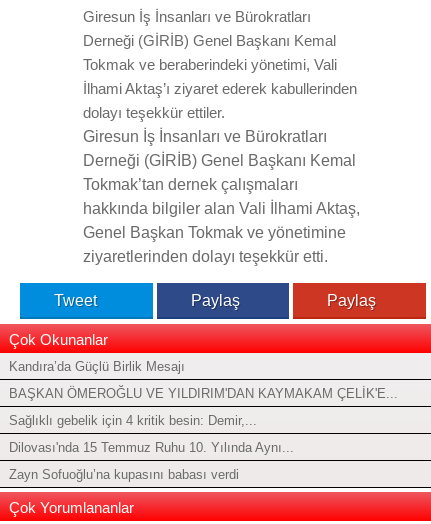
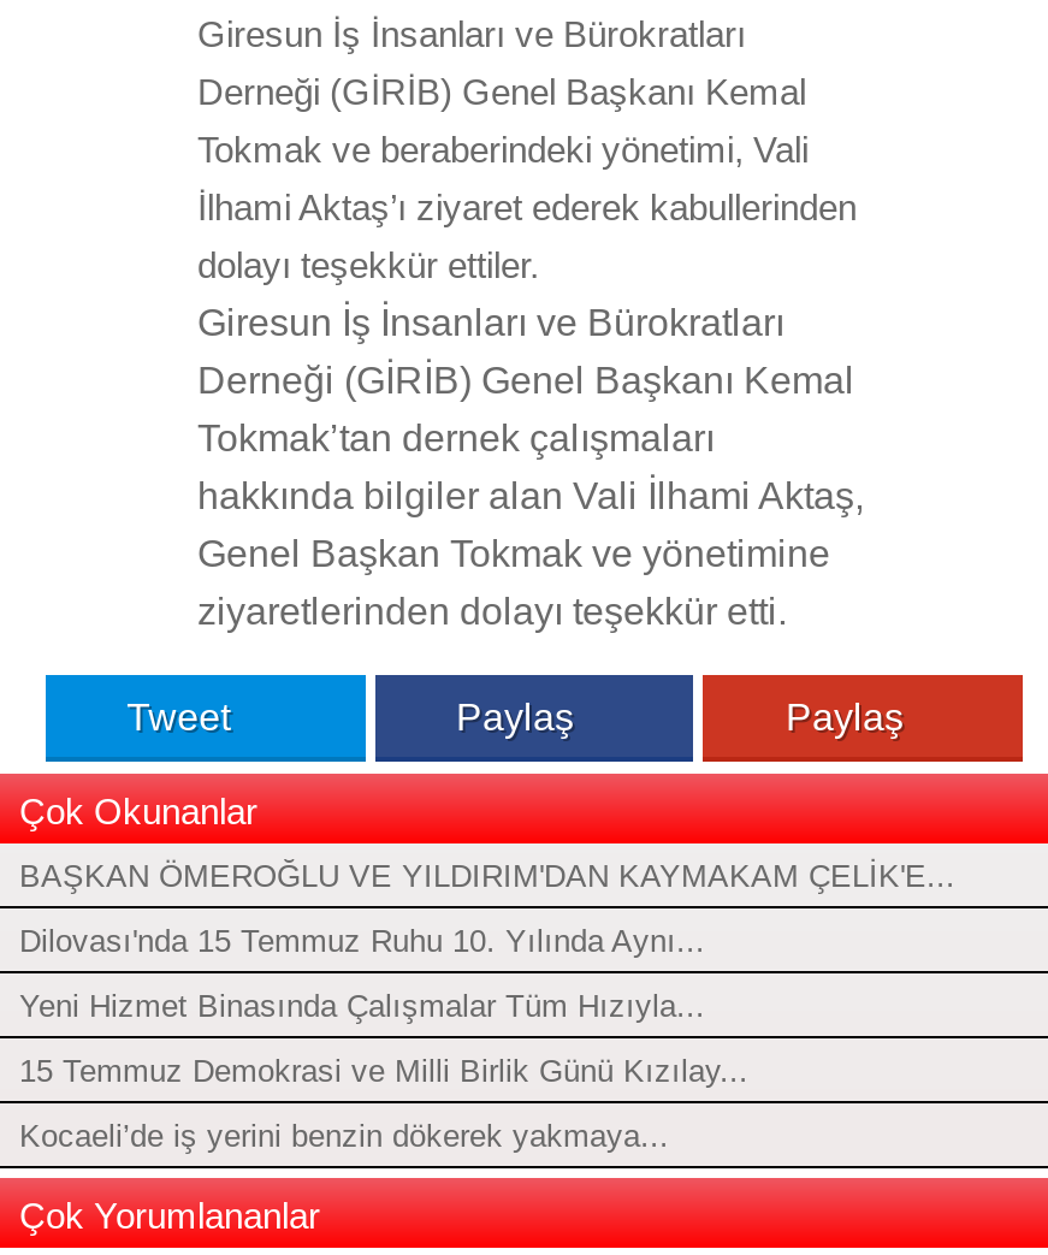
[9,359,185,374] Kandıra’da Güçlü Birlik Mesajı -> none
moved [9,386,398,401] -> [19,858,955,894]: BAŞKAN ÖMEROĞLU VE YILDIRIM'DAN KAYMAKAM ÇELİK'E...
[9,413,257,428] Sağlıklı gebelik için 4 kritik besin: Demir,... -> none
moved [9,440,294,455] -> [19,923,705,959]: Dilovası'nda 15 Temmuz Ruhu 10. Yılında Aynı...
[9,467,239,482] Zayn Sofuoğlu’na kupasını babası verdi -> [19,988,748,1154] Yeni Hizmet Binasında Çalışmalar Tüm Hızıyla... | 15 Temmuz Demokrasi ve Milli Birlik Günü Kızılay... | Kocaeli’de iş yerini benzin dökerek yakmaya...

